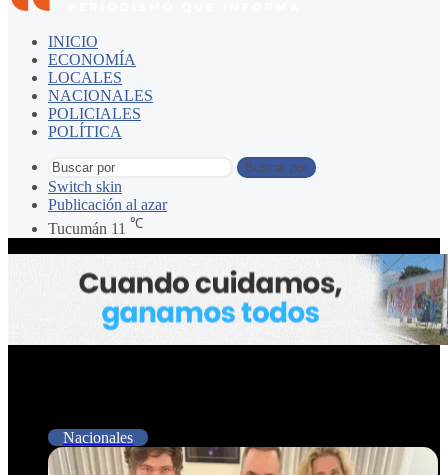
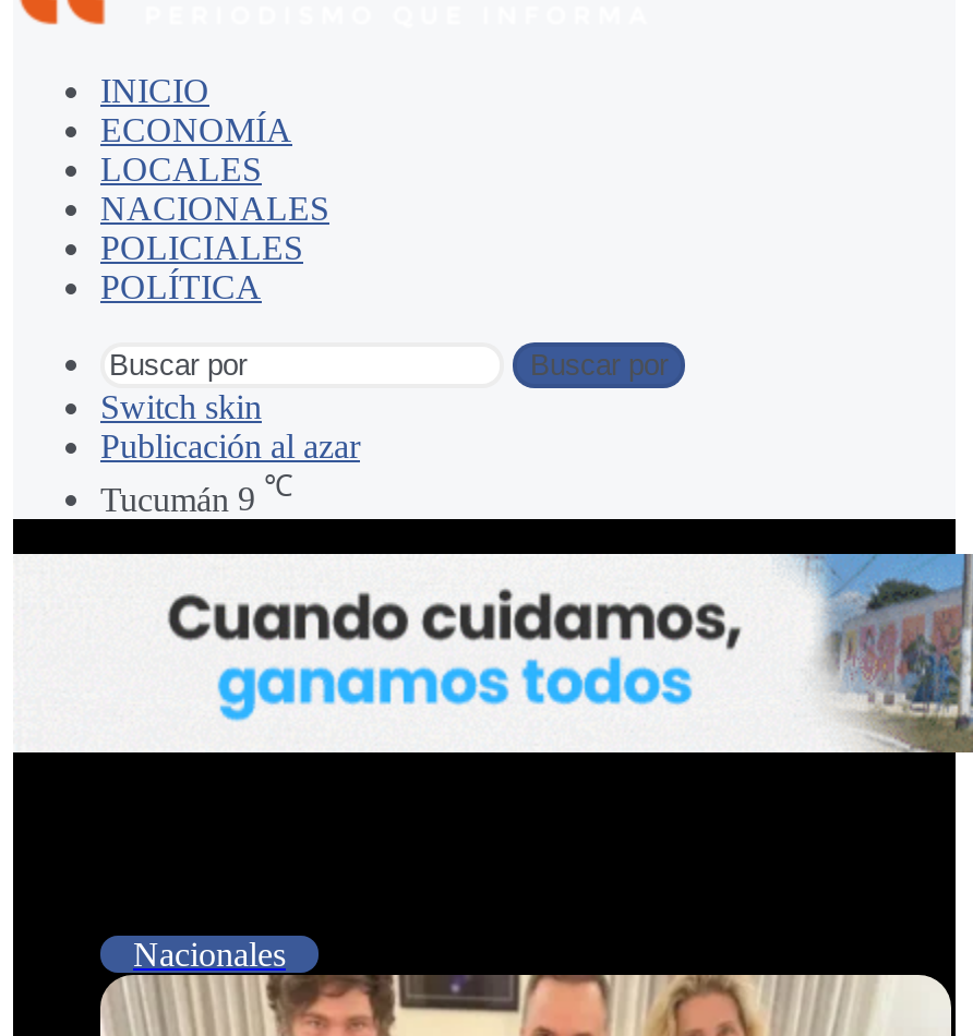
[48,216,143,237] Tucumán 11 ℃ -> [100,471,292,518] Tucumán 9 ℃

